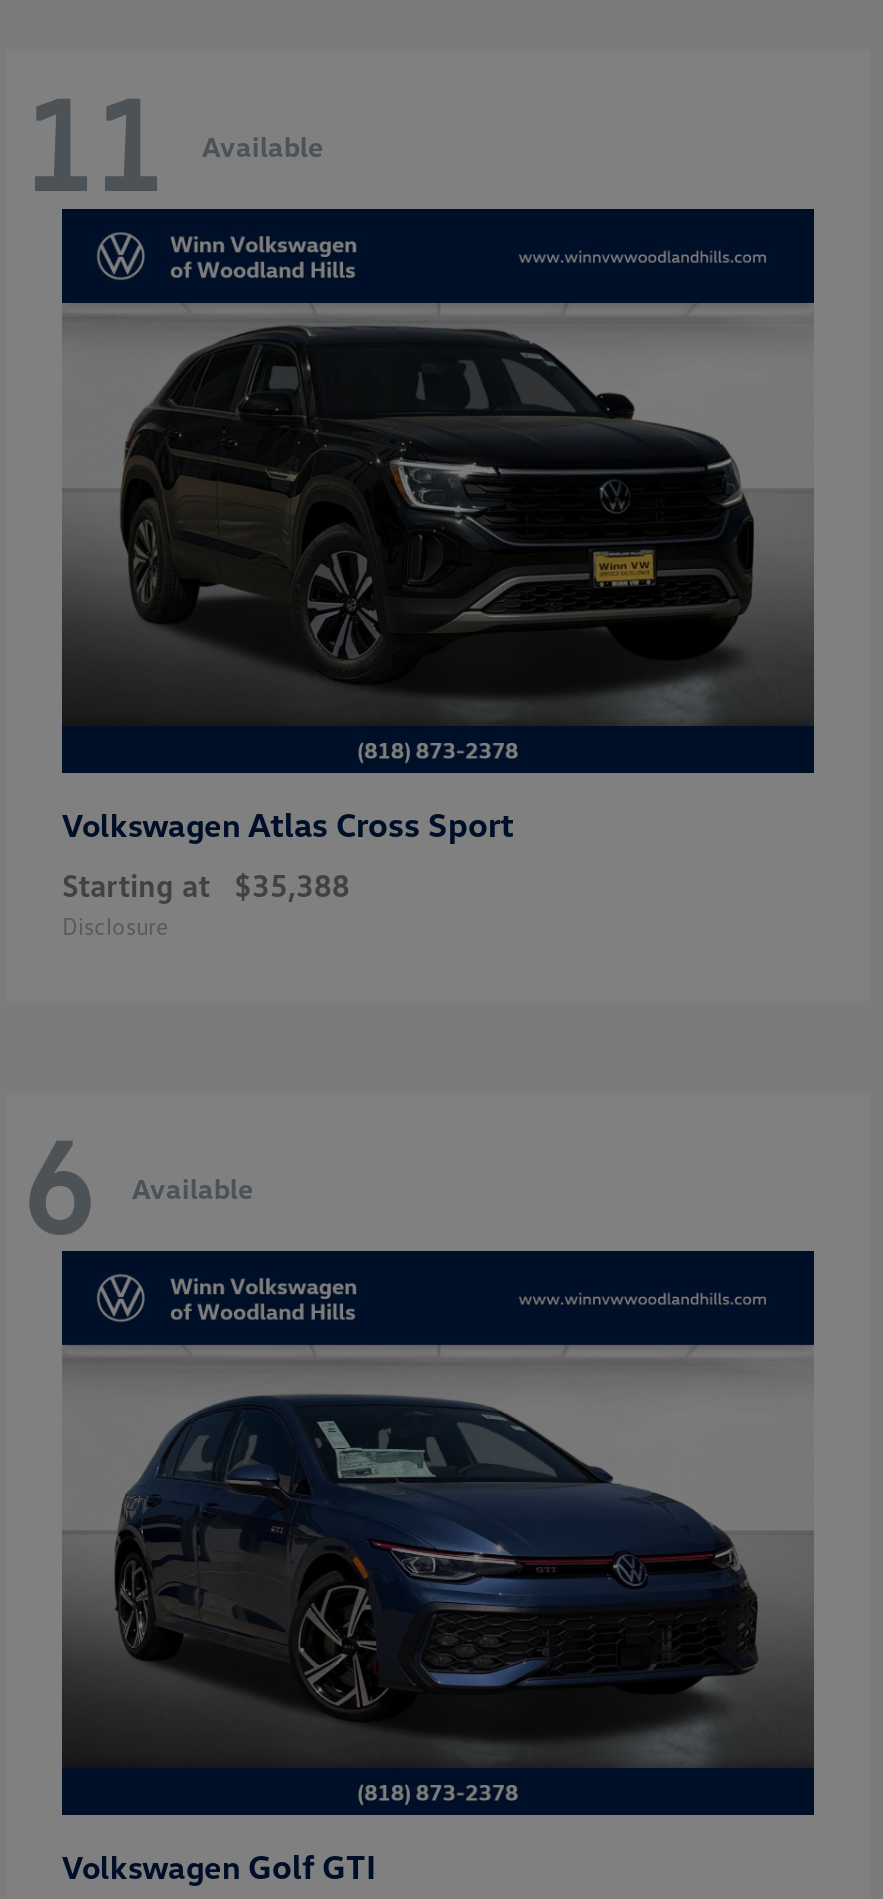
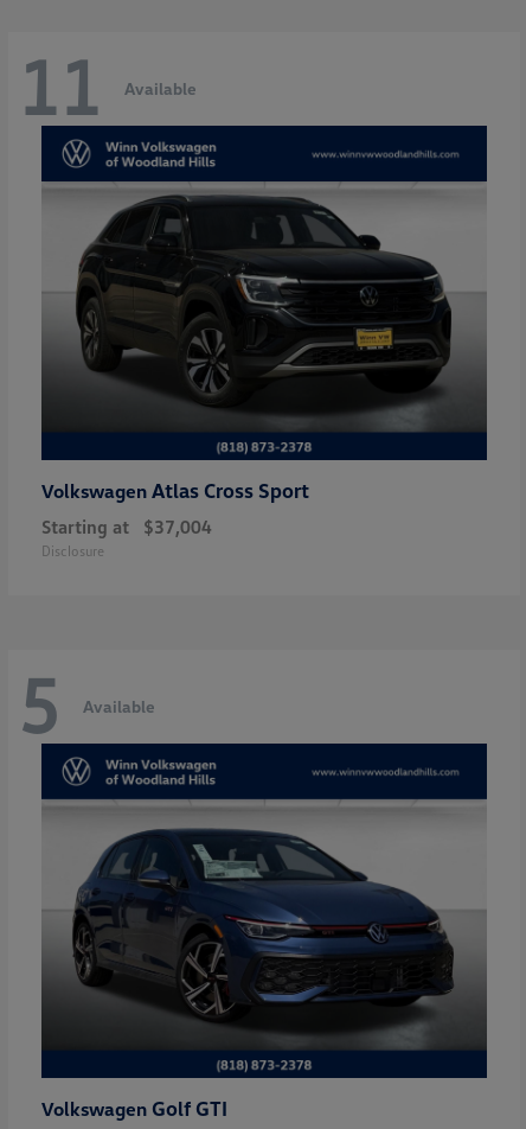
[62,864,350,904] Starting at $35,388 -> [41,514,212,538] Starting at $37,004
[22,1105,254,1261] 6 Available -> [18,657,155,750] 5 Available

